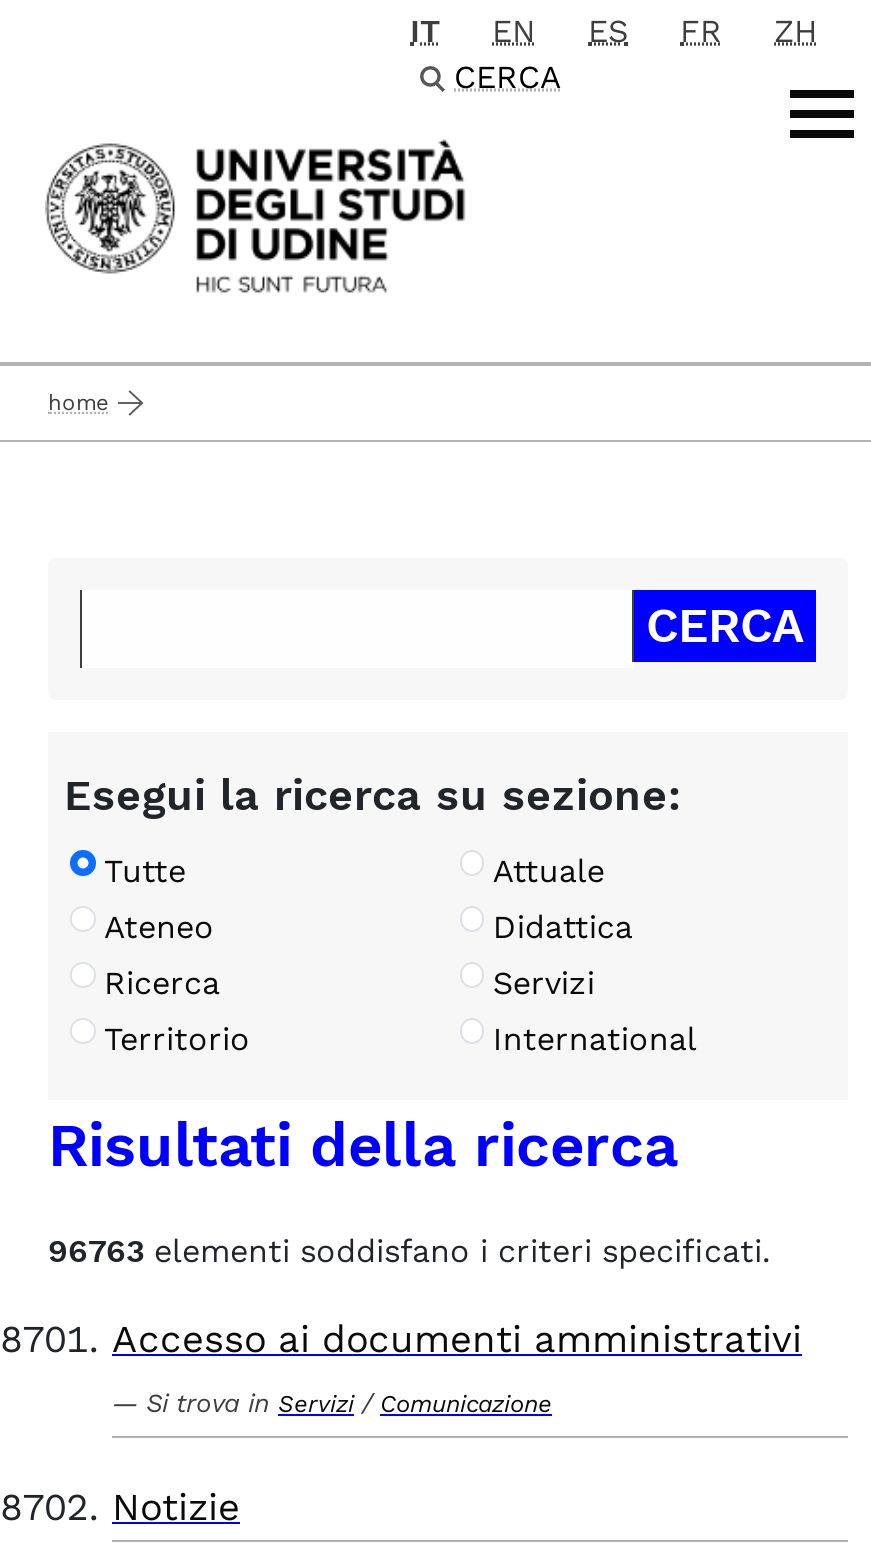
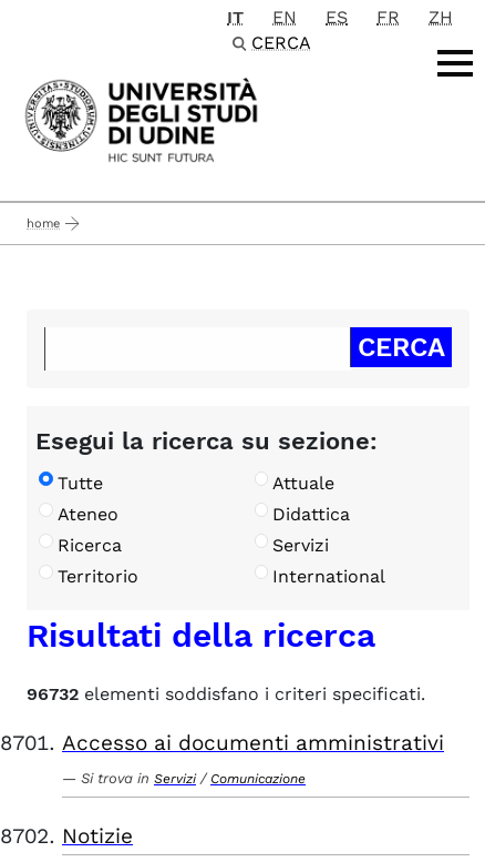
[48,1232,770,1270] 96763 elementi soddisfano i criteri specificati. -> [27,683,425,704] 96732 elementi soddisfano i criteri specificati.

